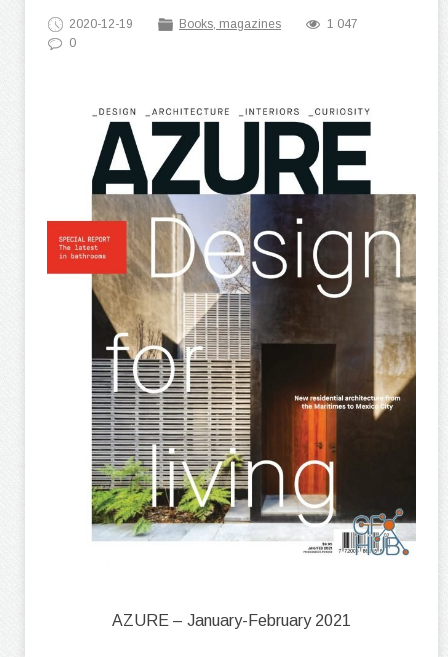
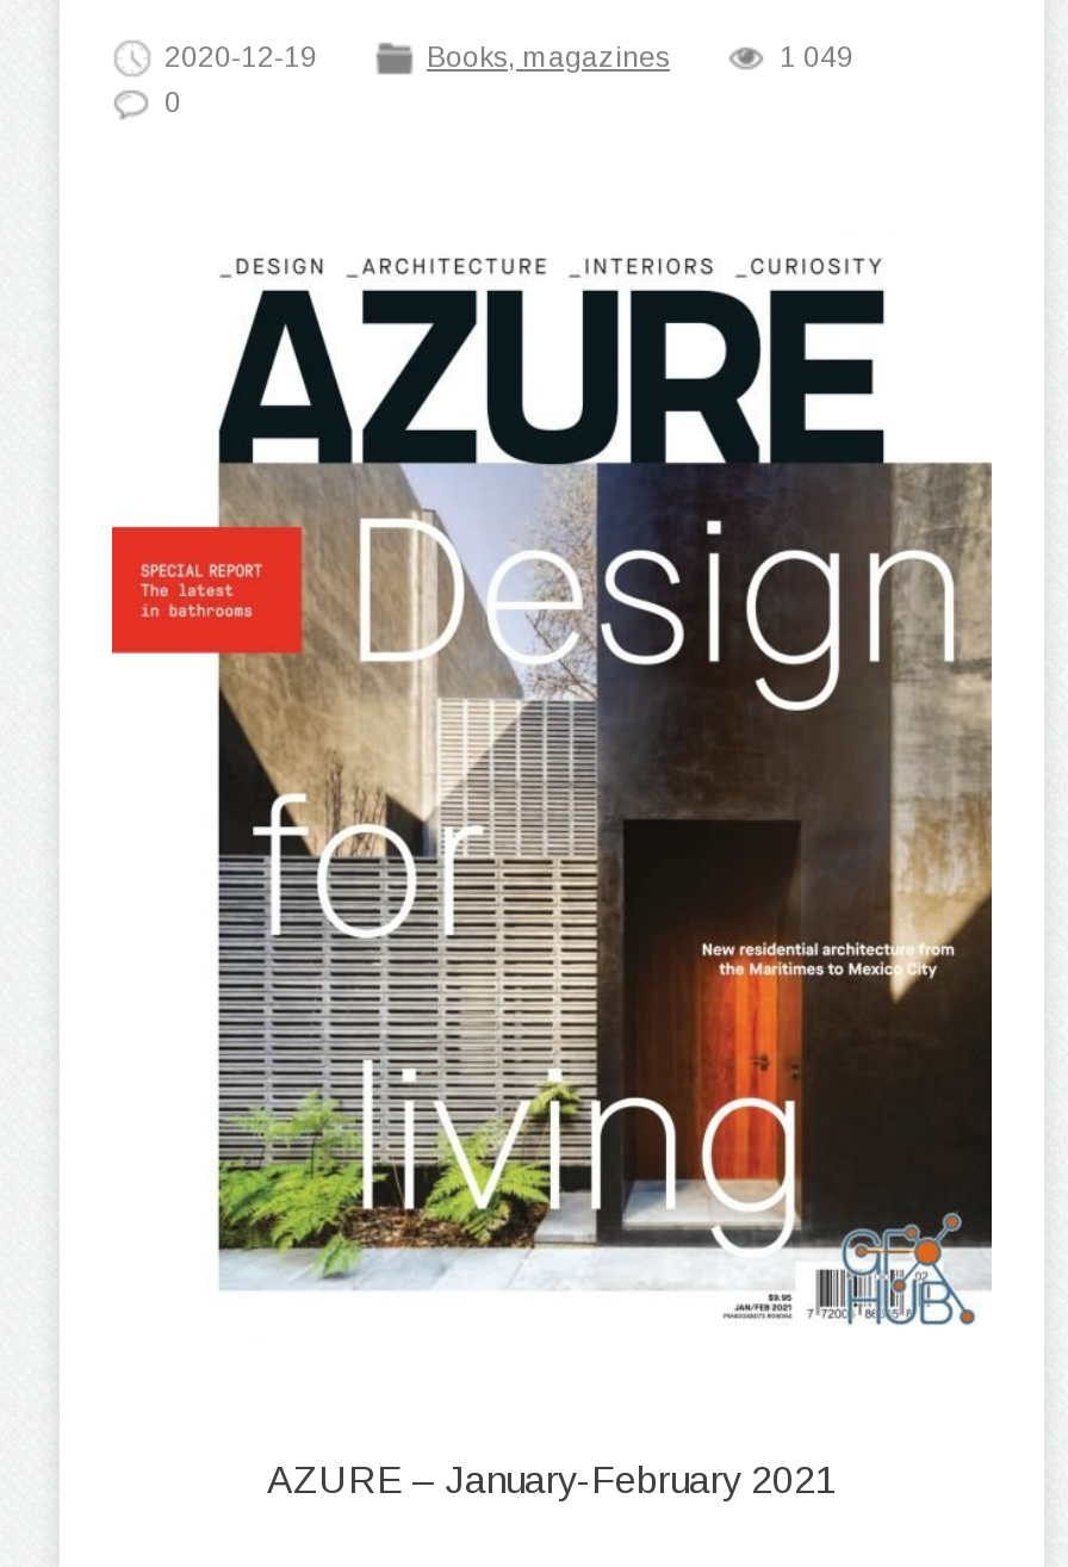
[327,17,358,31] 1 047 -> [780,41,853,74] 1 049

